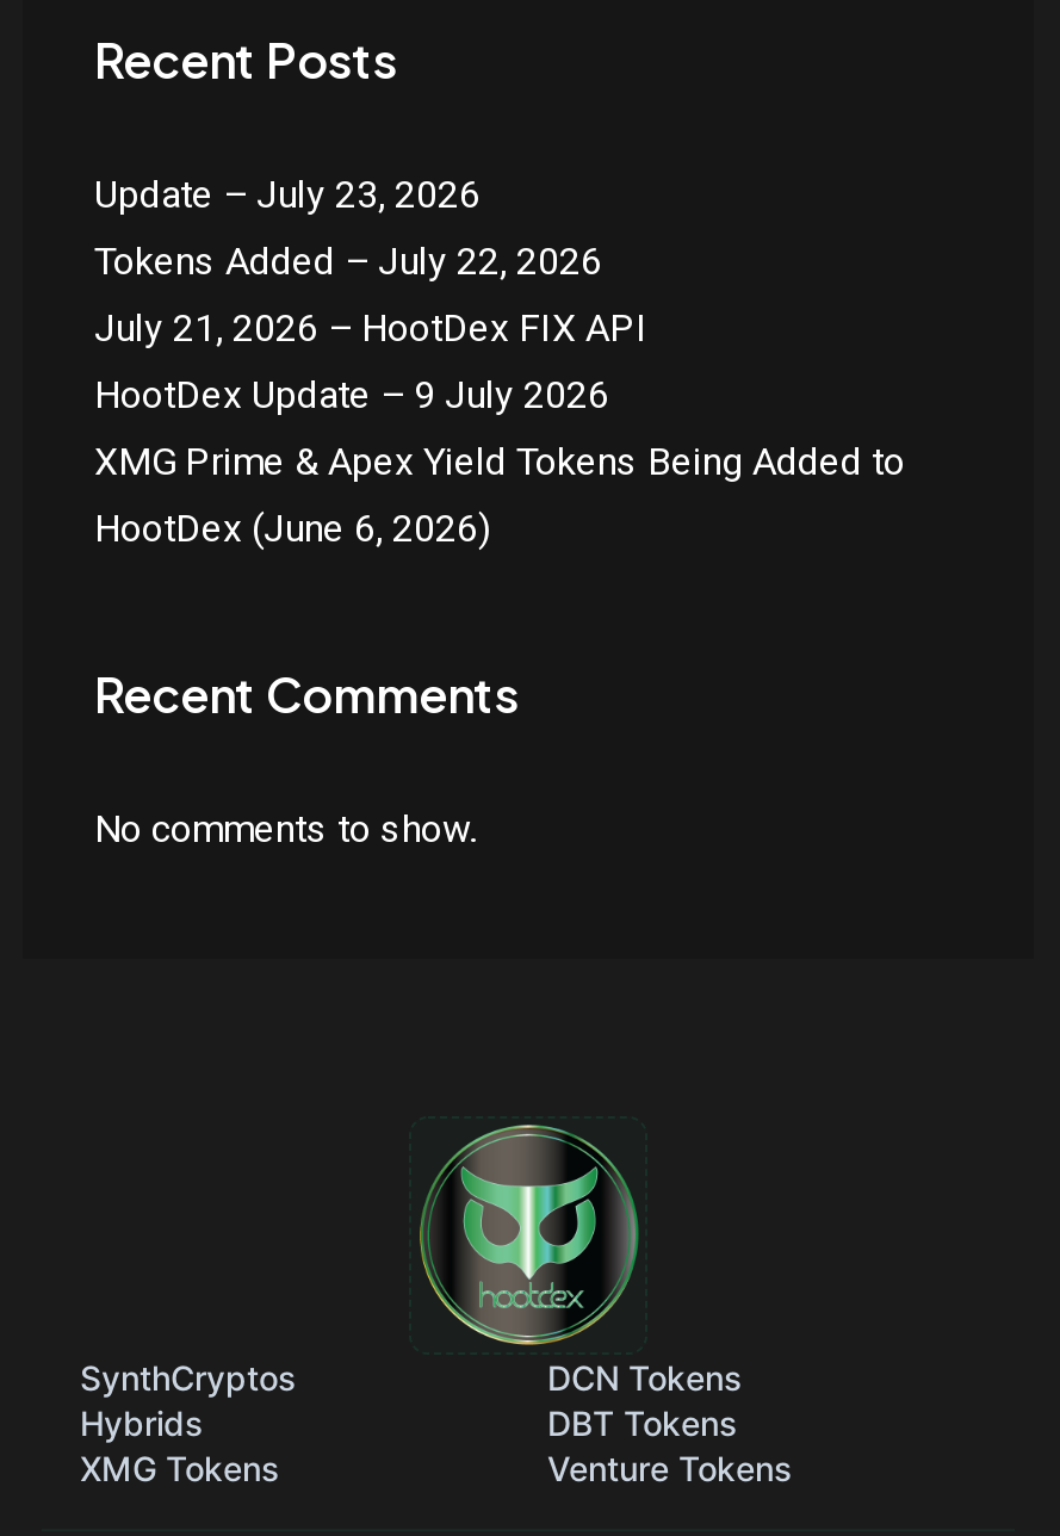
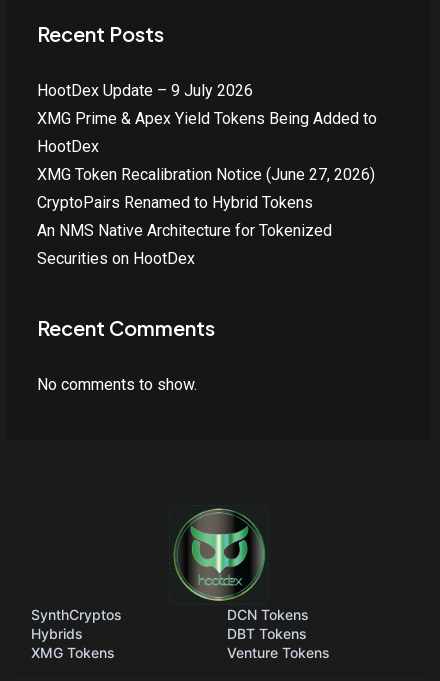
[94,173,647,352] Update – July 23, 2026 | Tokens Added – July 22, 2026 | July 21, 2026 – HootDex FIX API -> none
moved [94,373,905,485] -> [37,81,377,128]: HootDex Update – 9 July 2026 | XMG Prime & Apex Yield Tokens Being Added to
[94,507,490,552] HootDex (June 6, 2026) -> [37,137,375,268] HootDex | XMG Token Recalibration Notice (June 27, 2026) | CryptoPairs Renamed to Hybrid Tokens | An NMS Native Architecture for Tokenized | Securities on HootDex

